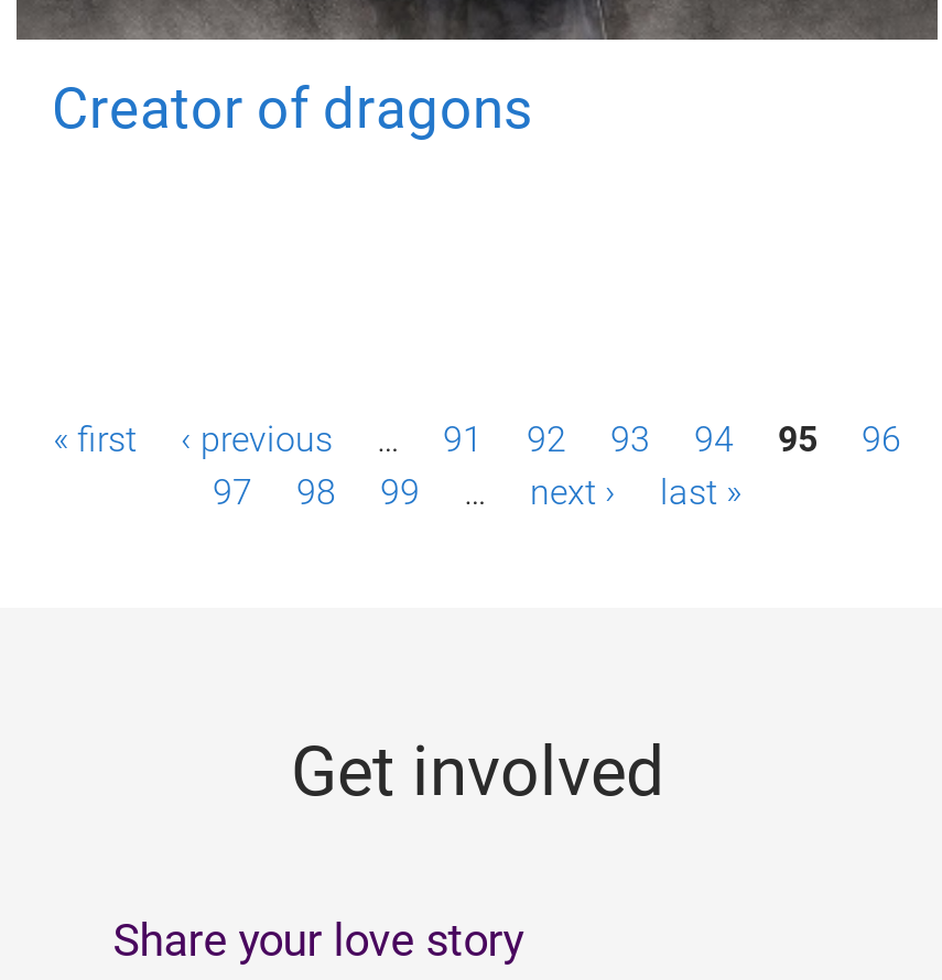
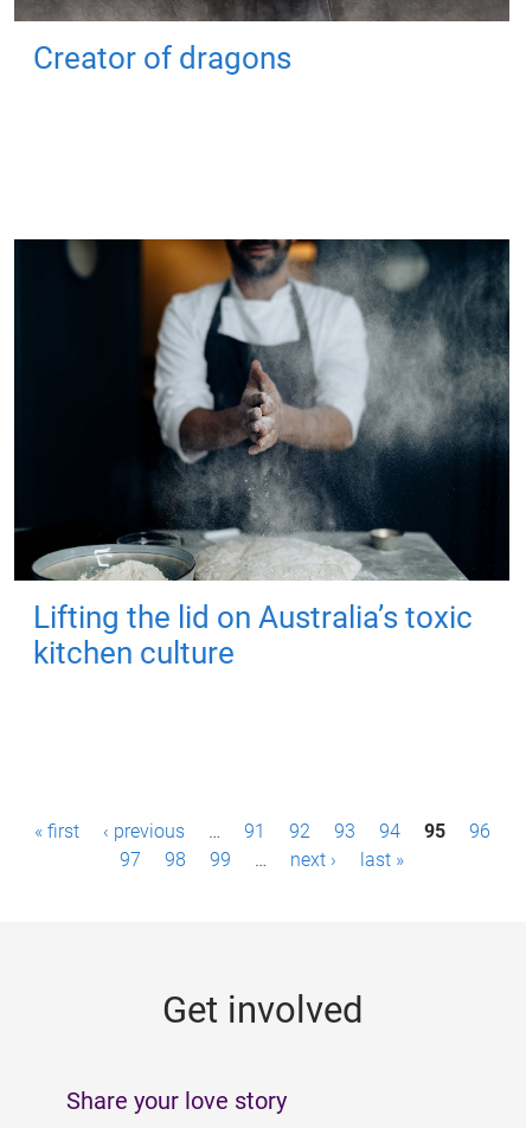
none -> [15,238,509,671] [image] | Lifting the lid on Australia’s toxic | kitchen culture

